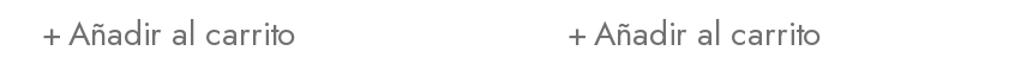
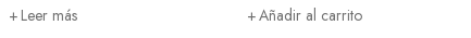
[68,9,296,57] Añadir al carrito -> [21,4,77,26] Leer más

